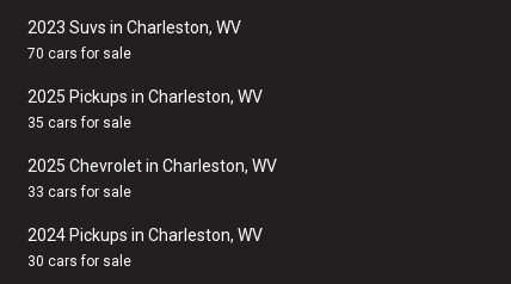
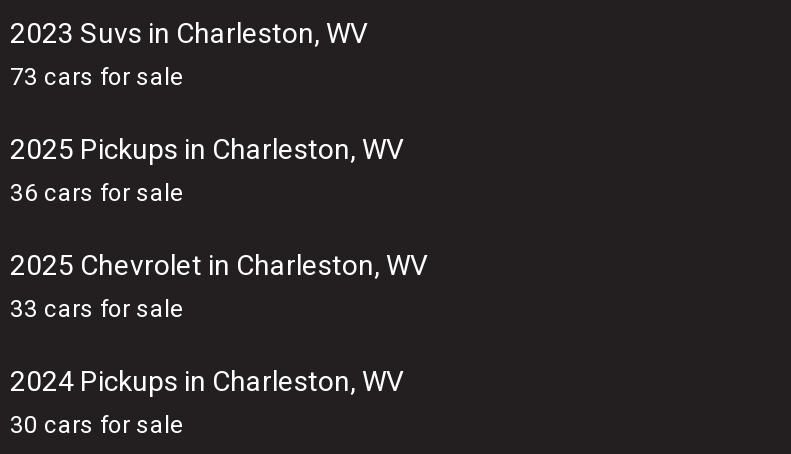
[27,45,131,62] 70 cars for sale -> [10,62,184,90] 73 cars for sale
[27,114,131,131] 35 cars for sale -> [10,178,184,206] 36 cars for sale

